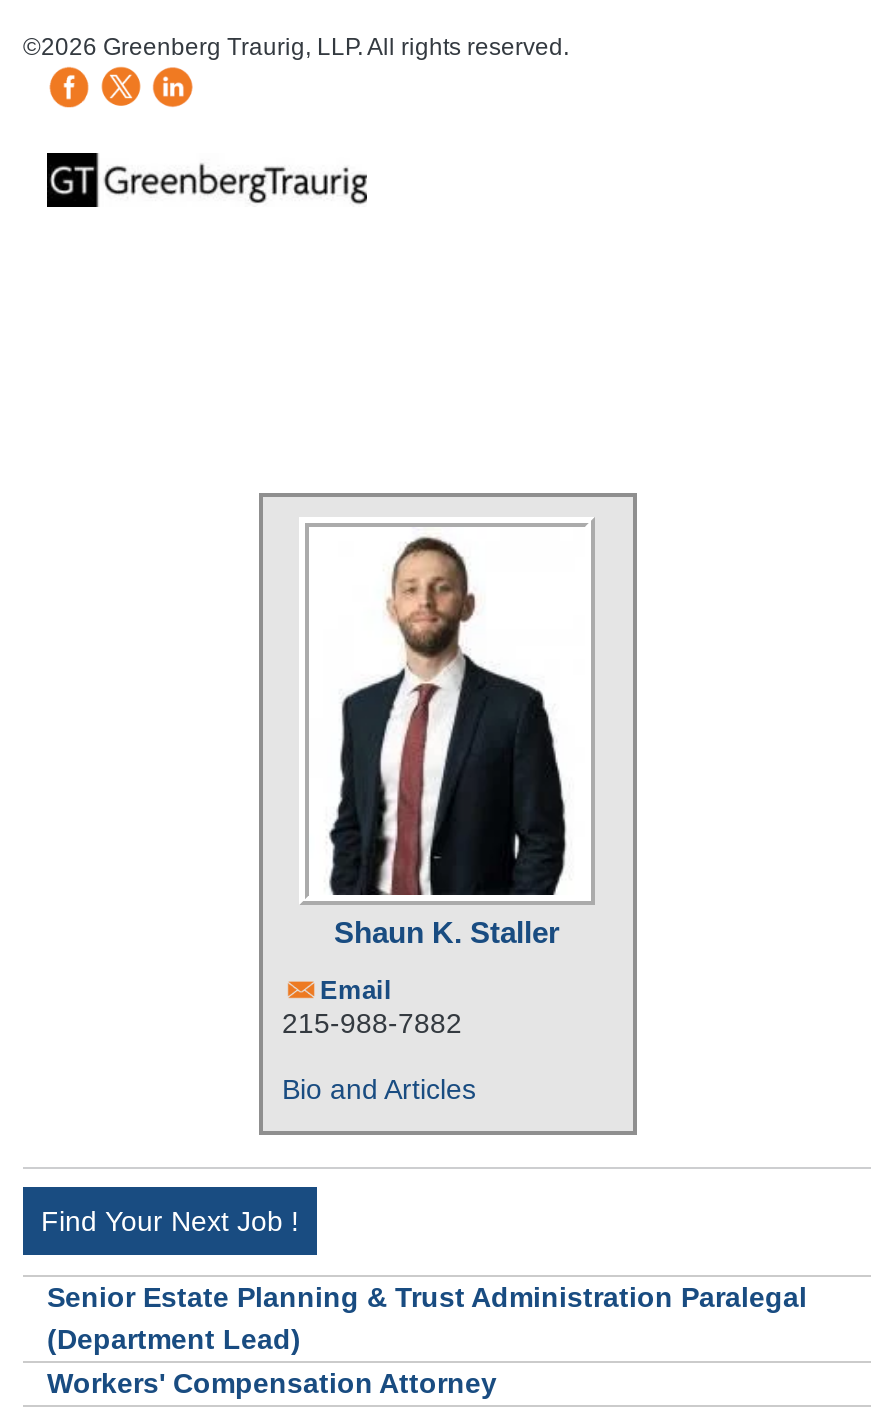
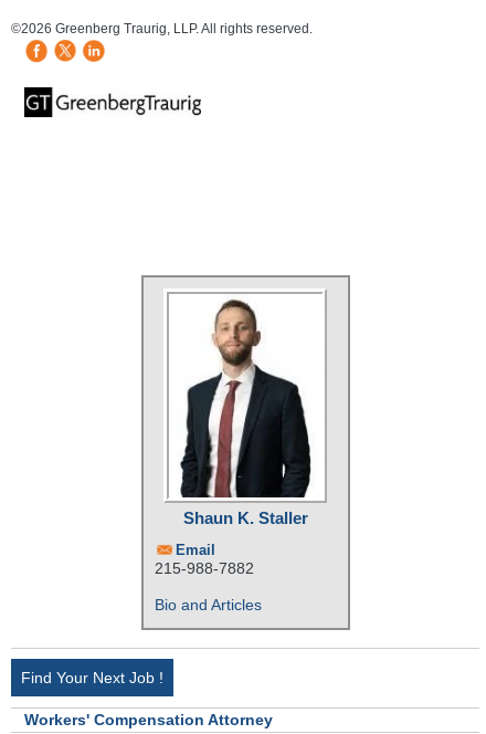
[47,1282,807,1356] Senior Estate Planning & Trust Administration Paralegal | (Department Lead) -> none

